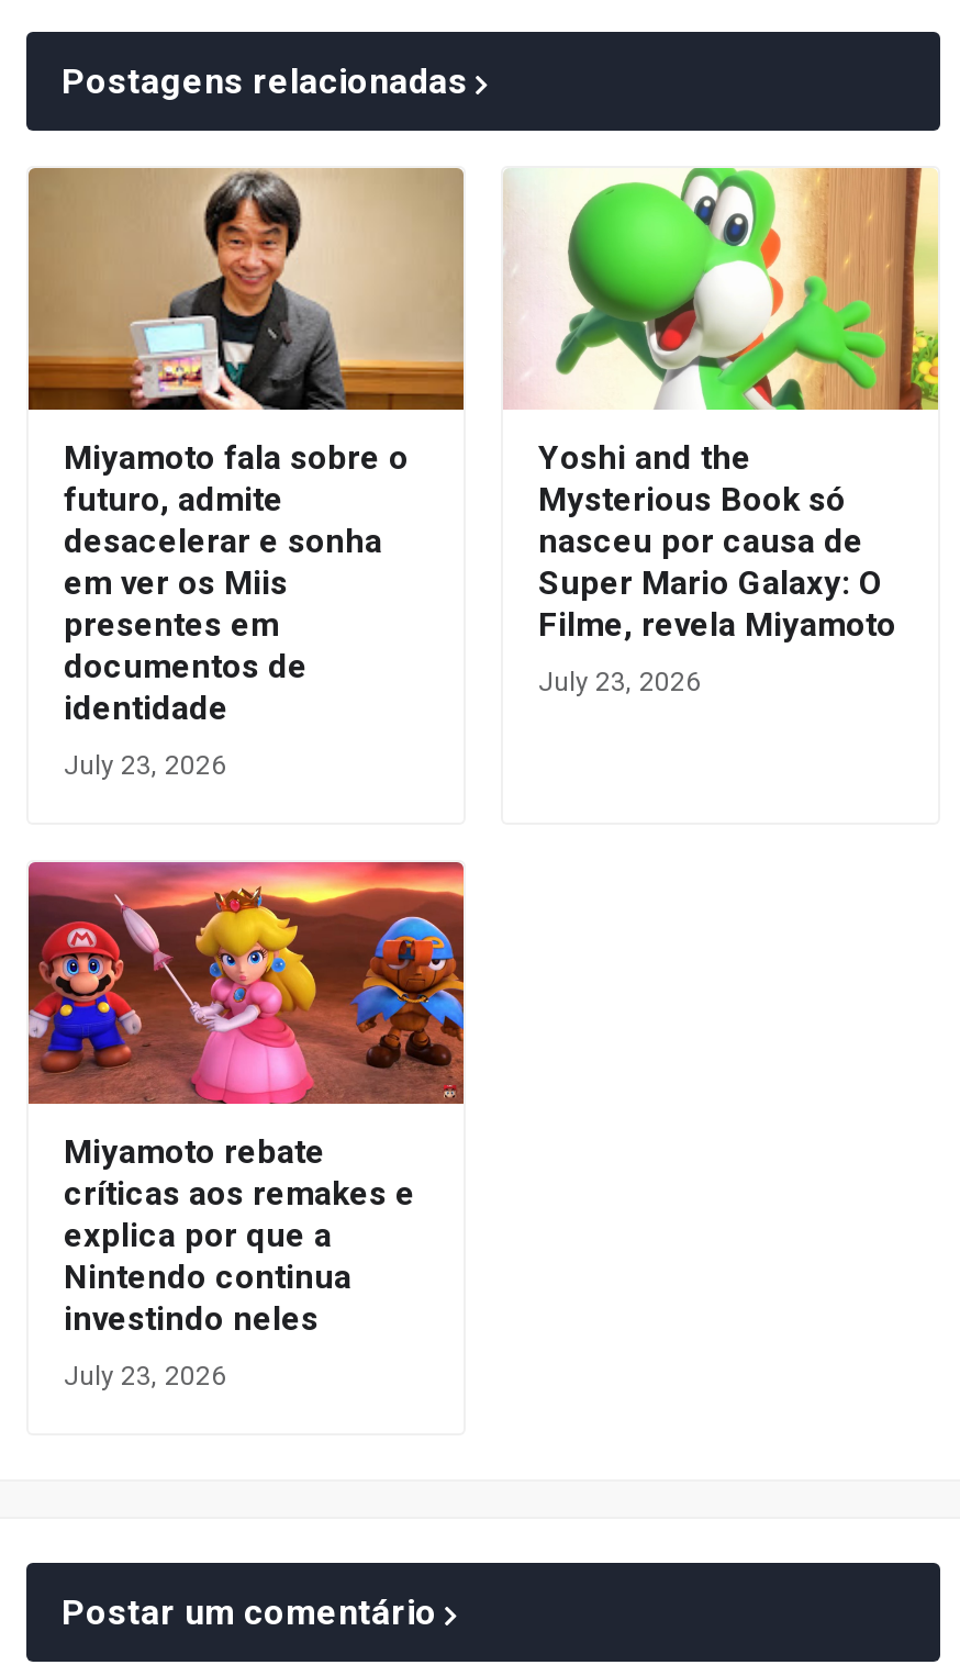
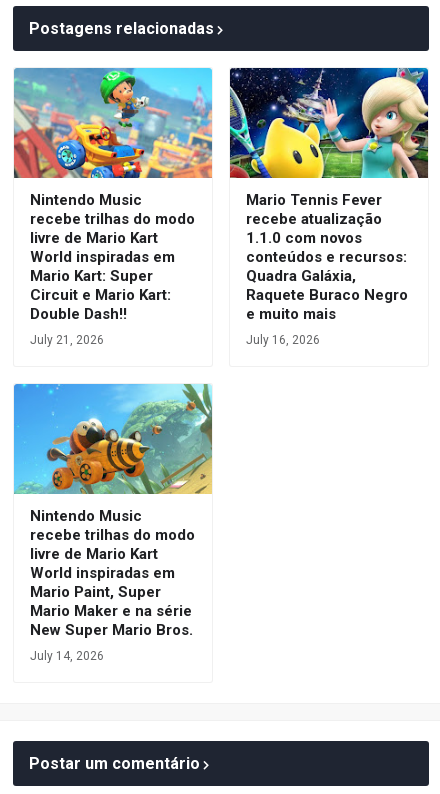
[26,166,466,728] [image] | Miyamoto fala sobre o | futuro, admite | desacelerar e sonha | em ver os Miis | presentes em | documentos de | identidade -> [13,67,213,323] [image] | Nintendo Music | recebe trilhas do modo | livre de Mario Kart | World inspiradas em | Mario Kart: Super | Circuit e Mario Kart: | Double Dash!!
[503,166,940,645] [image] | Yoshi and the | Mysterious Book só | nasceu por causa de | Super Mario Galaxy: O | Filme, revela Miyamoto -> [229,67,429,323] [image] | Mario Tennis Fever | recebe atualização | 1.1.0 com novos | conteúdos e recursos: | Quadra Galáxia, | Raquete Buraco Negro | e muito mais
[538,667,701,697] July 23, 2026 -> [246,333,320,347] July 16, 2026
[64,750,226,781] July 23, 2026 -> [30,333,104,347] July 21, 2026
[26,860,466,1339] [image] | Miyamoto rebate | críticas aos remakes e | explica por que a | Nintendo continua | investindo neles -> [13,383,213,639] [image] | Nintendo Music | recebe trilhas do modo | livre de Mario Kart | World inspiradas em | Mario Paint, Super | Mario Maker e na série | New Super Mario Bros.
[64,1361,226,1392] July 23, 2026 -> [30,649,104,663] July 14, 2026

